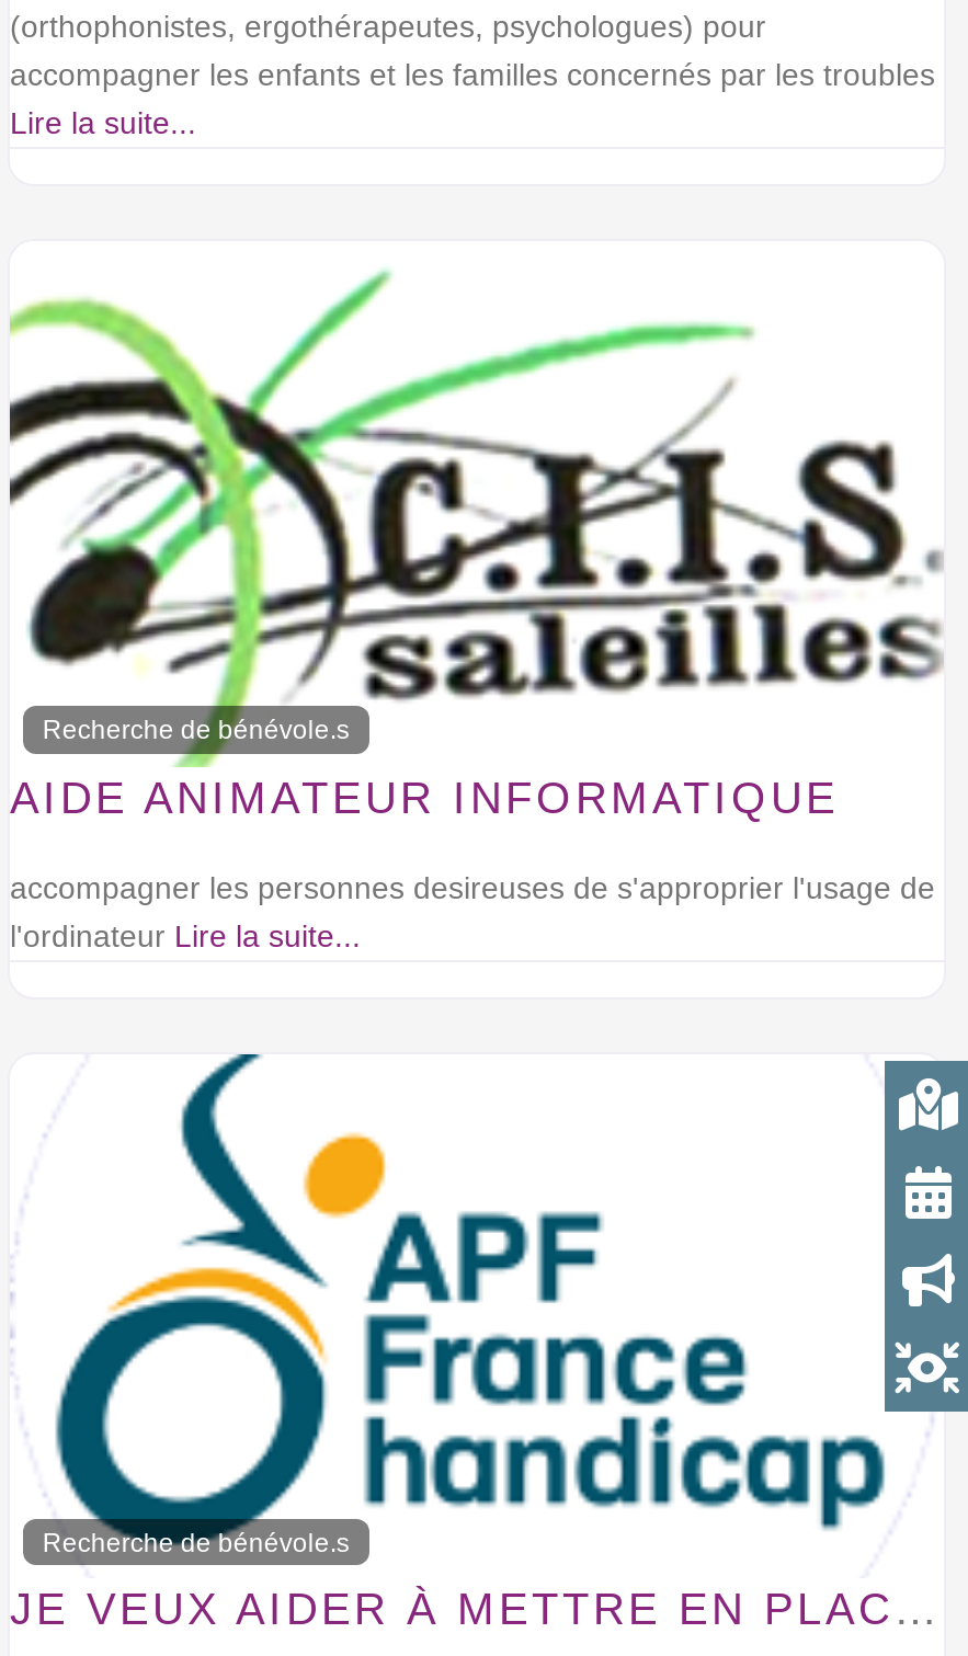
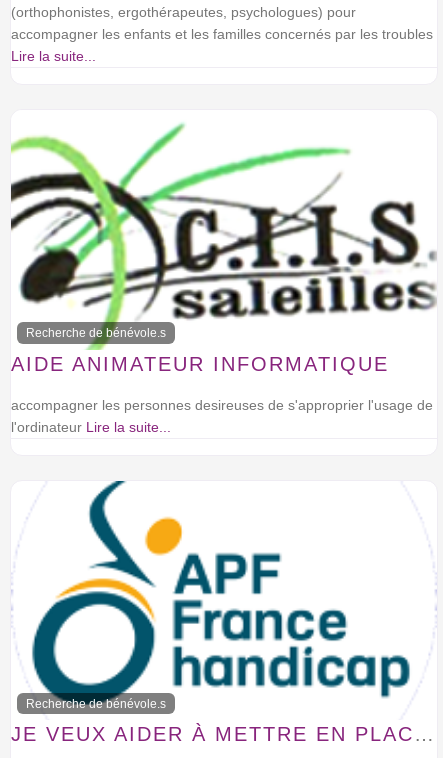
[882,1059,961,1414] [image] -> none

